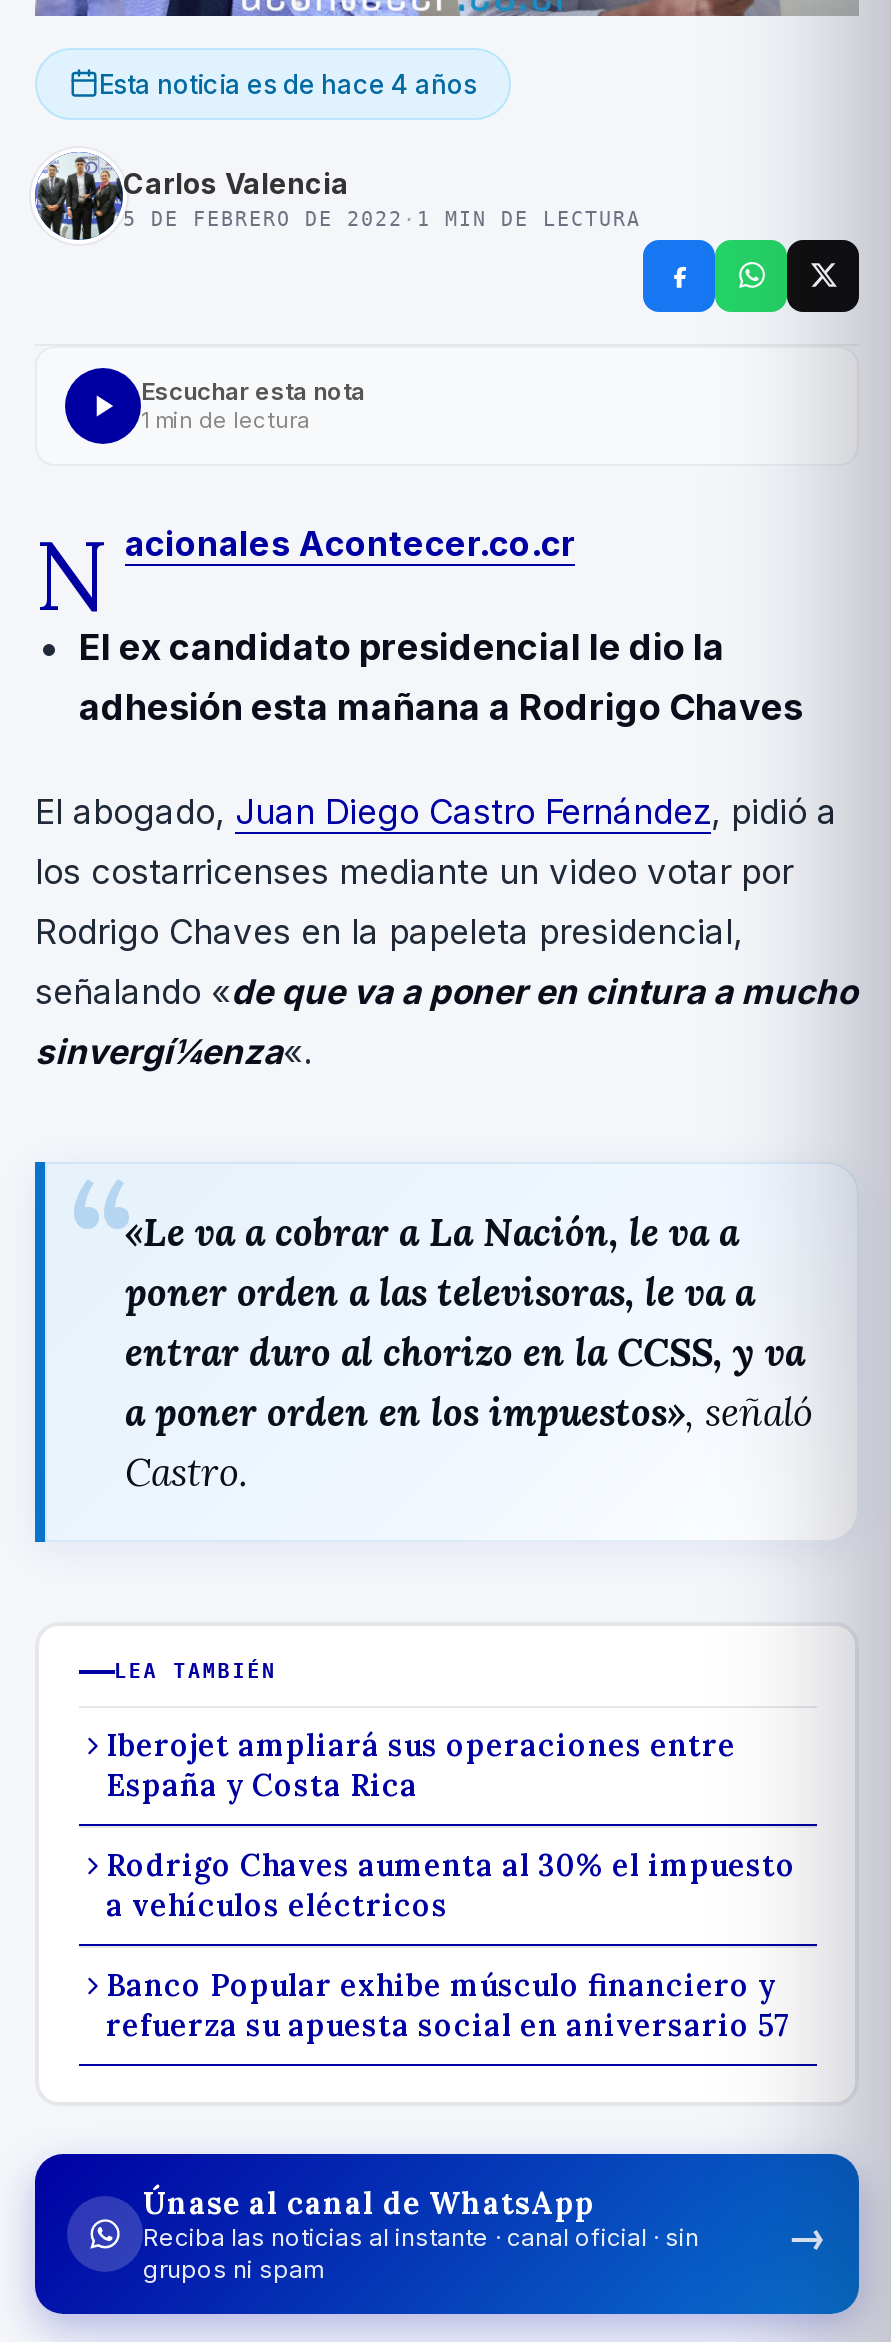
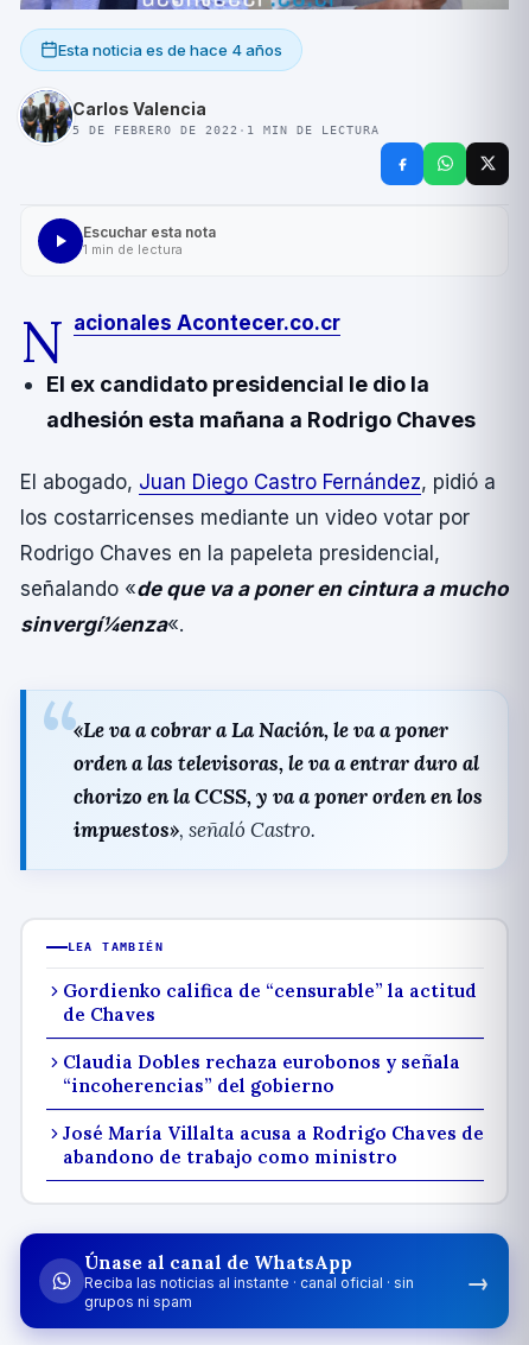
[106,1726,736,1804] Iberojet ampliará sus operaciones entre | España y Costa Rica -> [62,979,476,1026] Gordienko califica de “censurable” la actitud | de Chaves
[106,1846,796,1924] Rodrigo Chaves aumenta al 30% el impuesto | a vehículos eléctricos -> [62,1051,460,1097] Claudia Dobles rechaza eurobonos y señala | “incoherencias” del gobierno
[106,1966,790,2044] Banco Popular exhibe músculo financiero y | refuerza su apuesta social en aniversario 57 -> [62,1122,483,1168] José María Villalta acusa a Rodrigo Chaves de | abandono de trabajo como ministro

